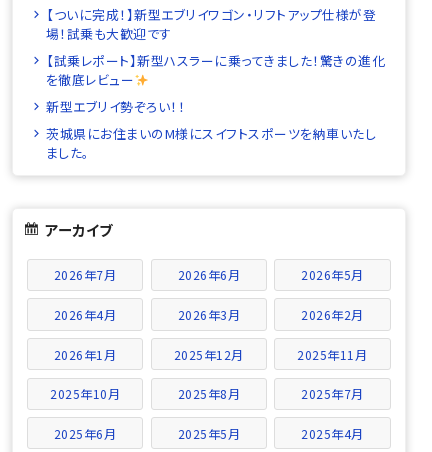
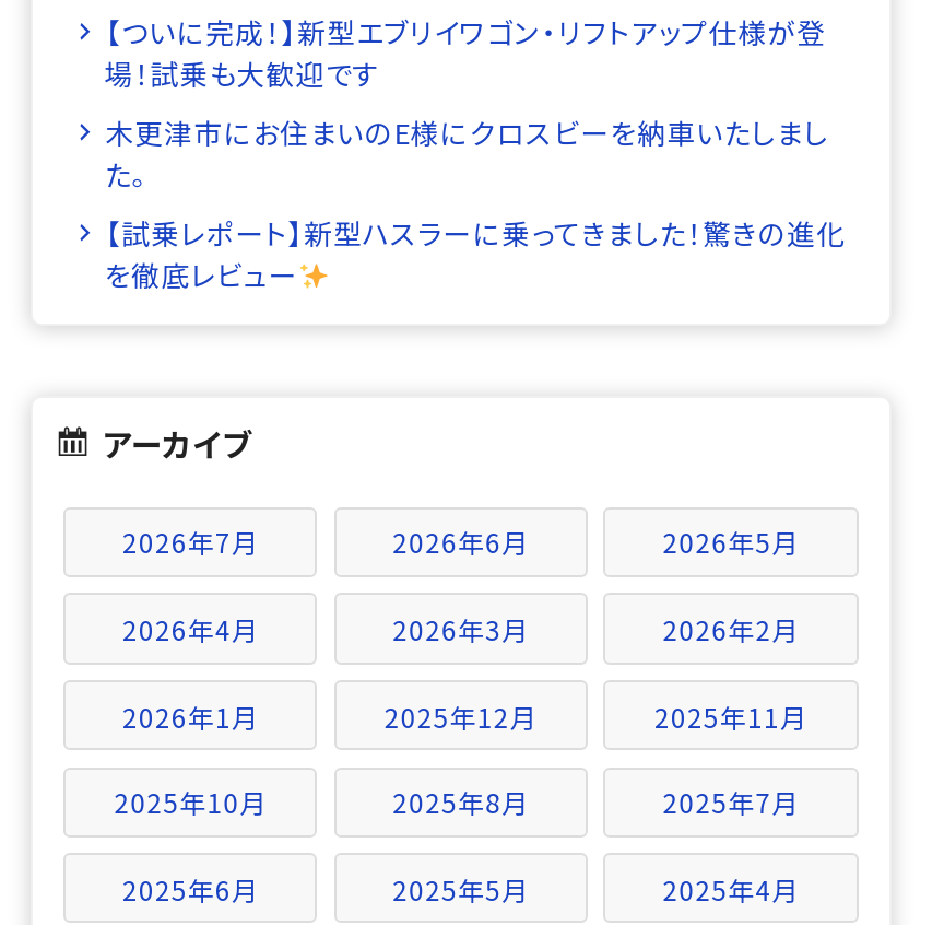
none -> [104,112,828,195] 木更津市にお住まいのE様にクロスビーを納車いたしまし | た。
moved [46,51,385,89] -> [104,212,846,295]: 【試乗レポート】新型ハスラーに乗ってきました！驚きの進化 | を徹底レビュー
[46,97,376,162] 新型エブリイ勢ぞろい！！ | 茨城県にお住まいのM様にスイフトスポーツを納車いたし | ました。 -> none

